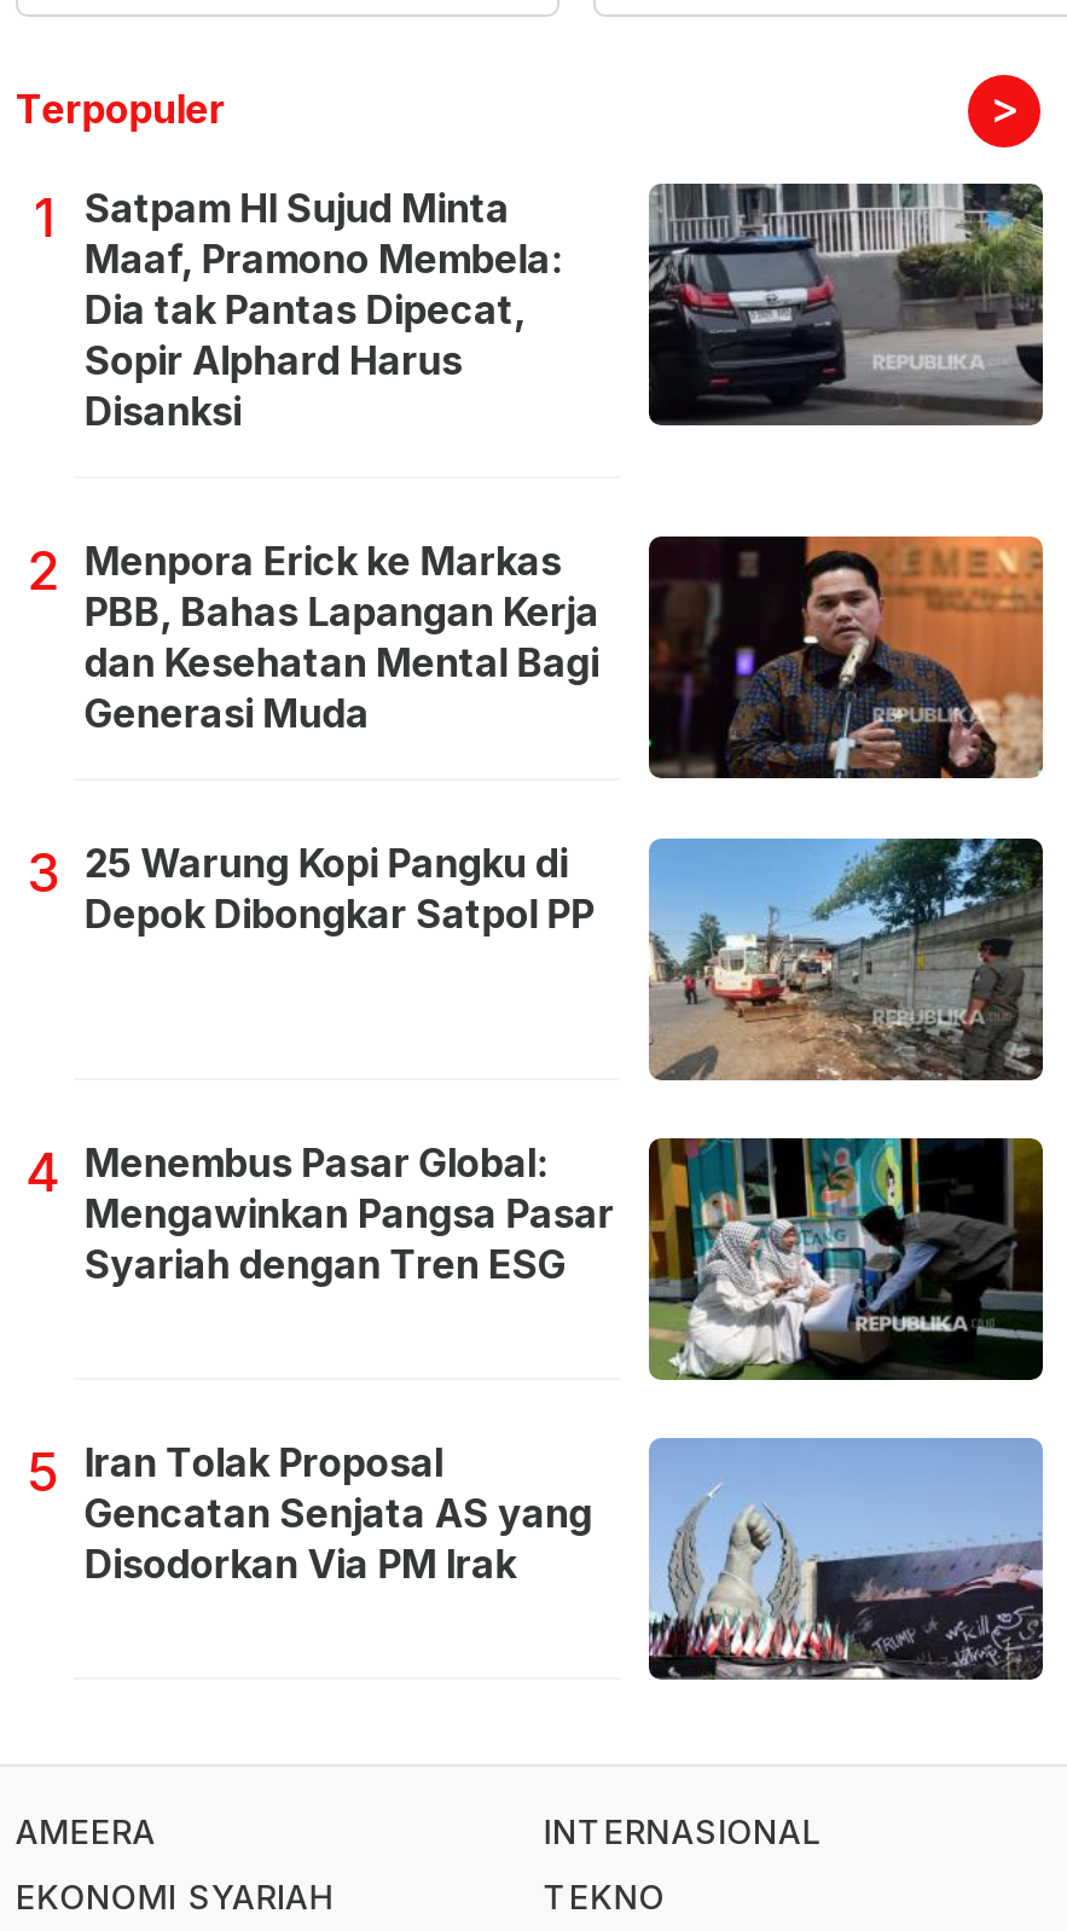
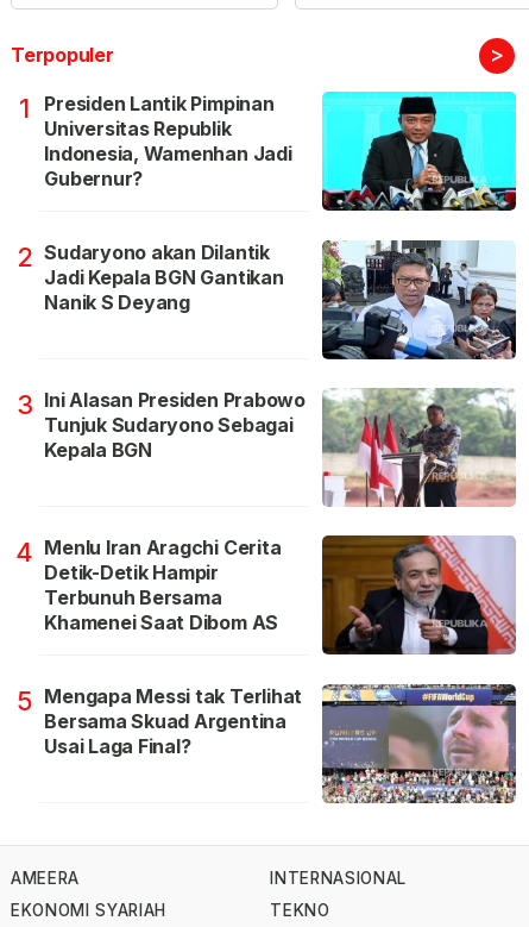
[84,181,1045,436] [image] | Satpam HI Sujud Minta | Maaf, Pramono Membela: | Dia tak Pantas Dipecat, | Sopir Alphard Harus | Disanksi -> [44,90,517,212] [image] | Presiden Lantik Pimpinan | Universitas Republik | Indonesia, Wamenhan Jadi | Gubernur?
[27,534,1045,781] [image] | 2 Menpora Erick ke Markas | PBB, Bahas Lapangan Kerja | dan Kesehatan Mental Bagi | Generasi Muda -> [16,239,517,361] [image] | 2 Sudaryono akan Dilantik | Jadi Kepala BGN Gantikan | Nanik S Deyang
[27,836,1045,1083] [image] | 3 25 Warung Kopi Pangku di | Depok Dibongkar Satpol PP -> [16,388,516,508] [image] | 3 Ini Alasan Presiden Prabowo | Tunjuk Sudaryono Sebagai | Kepala BGN
[26,1136,1045,1382] [image] | 4 Menembus Pasar Global: | Mengawinkan Pangsa Pasar | Syariah dengan Tren ESG -> [16,535,517,656] [image] | 4 Menlu Iran Aragchi Cerita | Detik-Detik Hampir | Terbunuh Bersama | Khamenei Saat Dibom AS
[27,1436,1043,1680] [image] | 5 Iran Tolak Proposal | Gencatan Senjata AS yang | Disodorkan Via PM Irak -> [16,683,517,803] [image] | 5 Mengapa Messi tak Terlihat | Bersama Skuad Argentina | Usai Laga Final?

